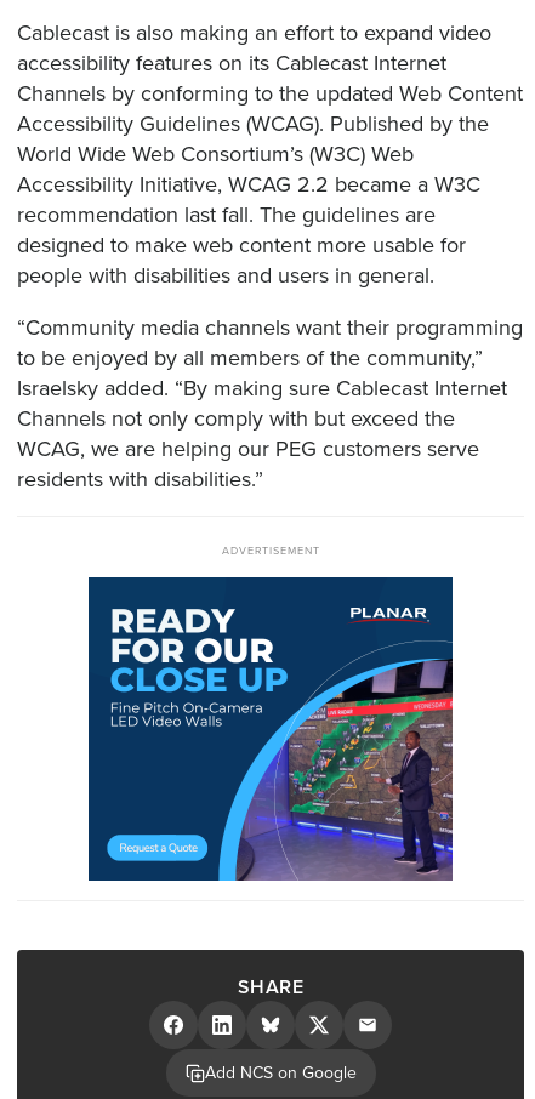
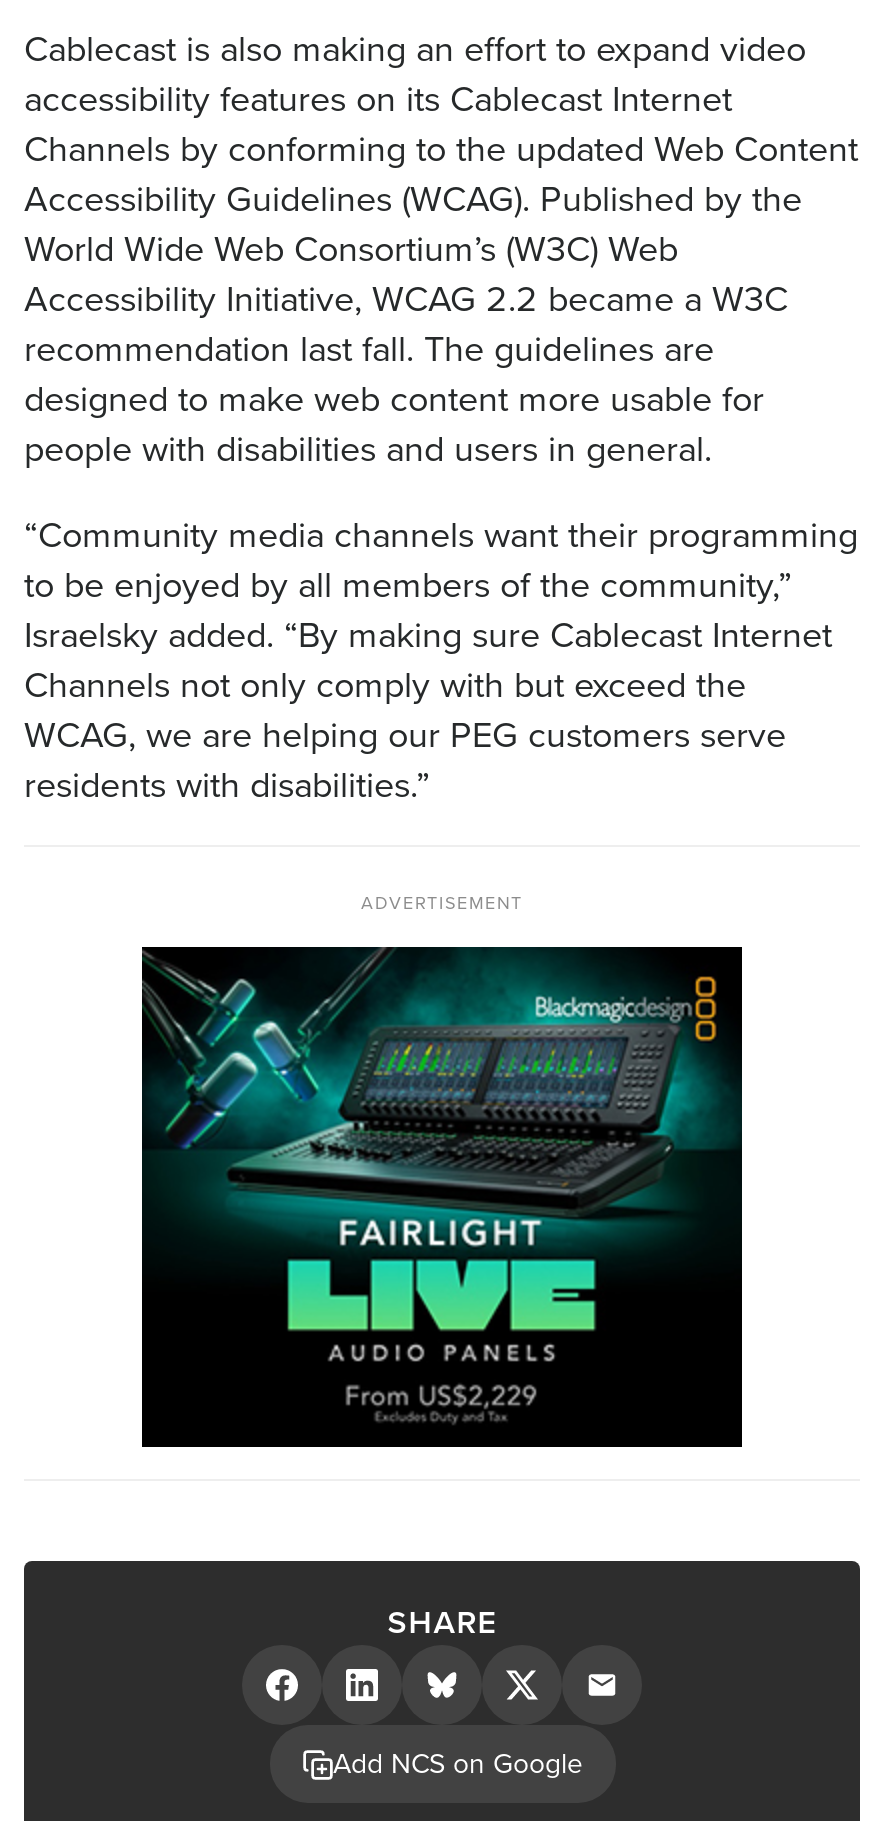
[89,576,454,882] [image] -> [142,947,744,1449] [image]

